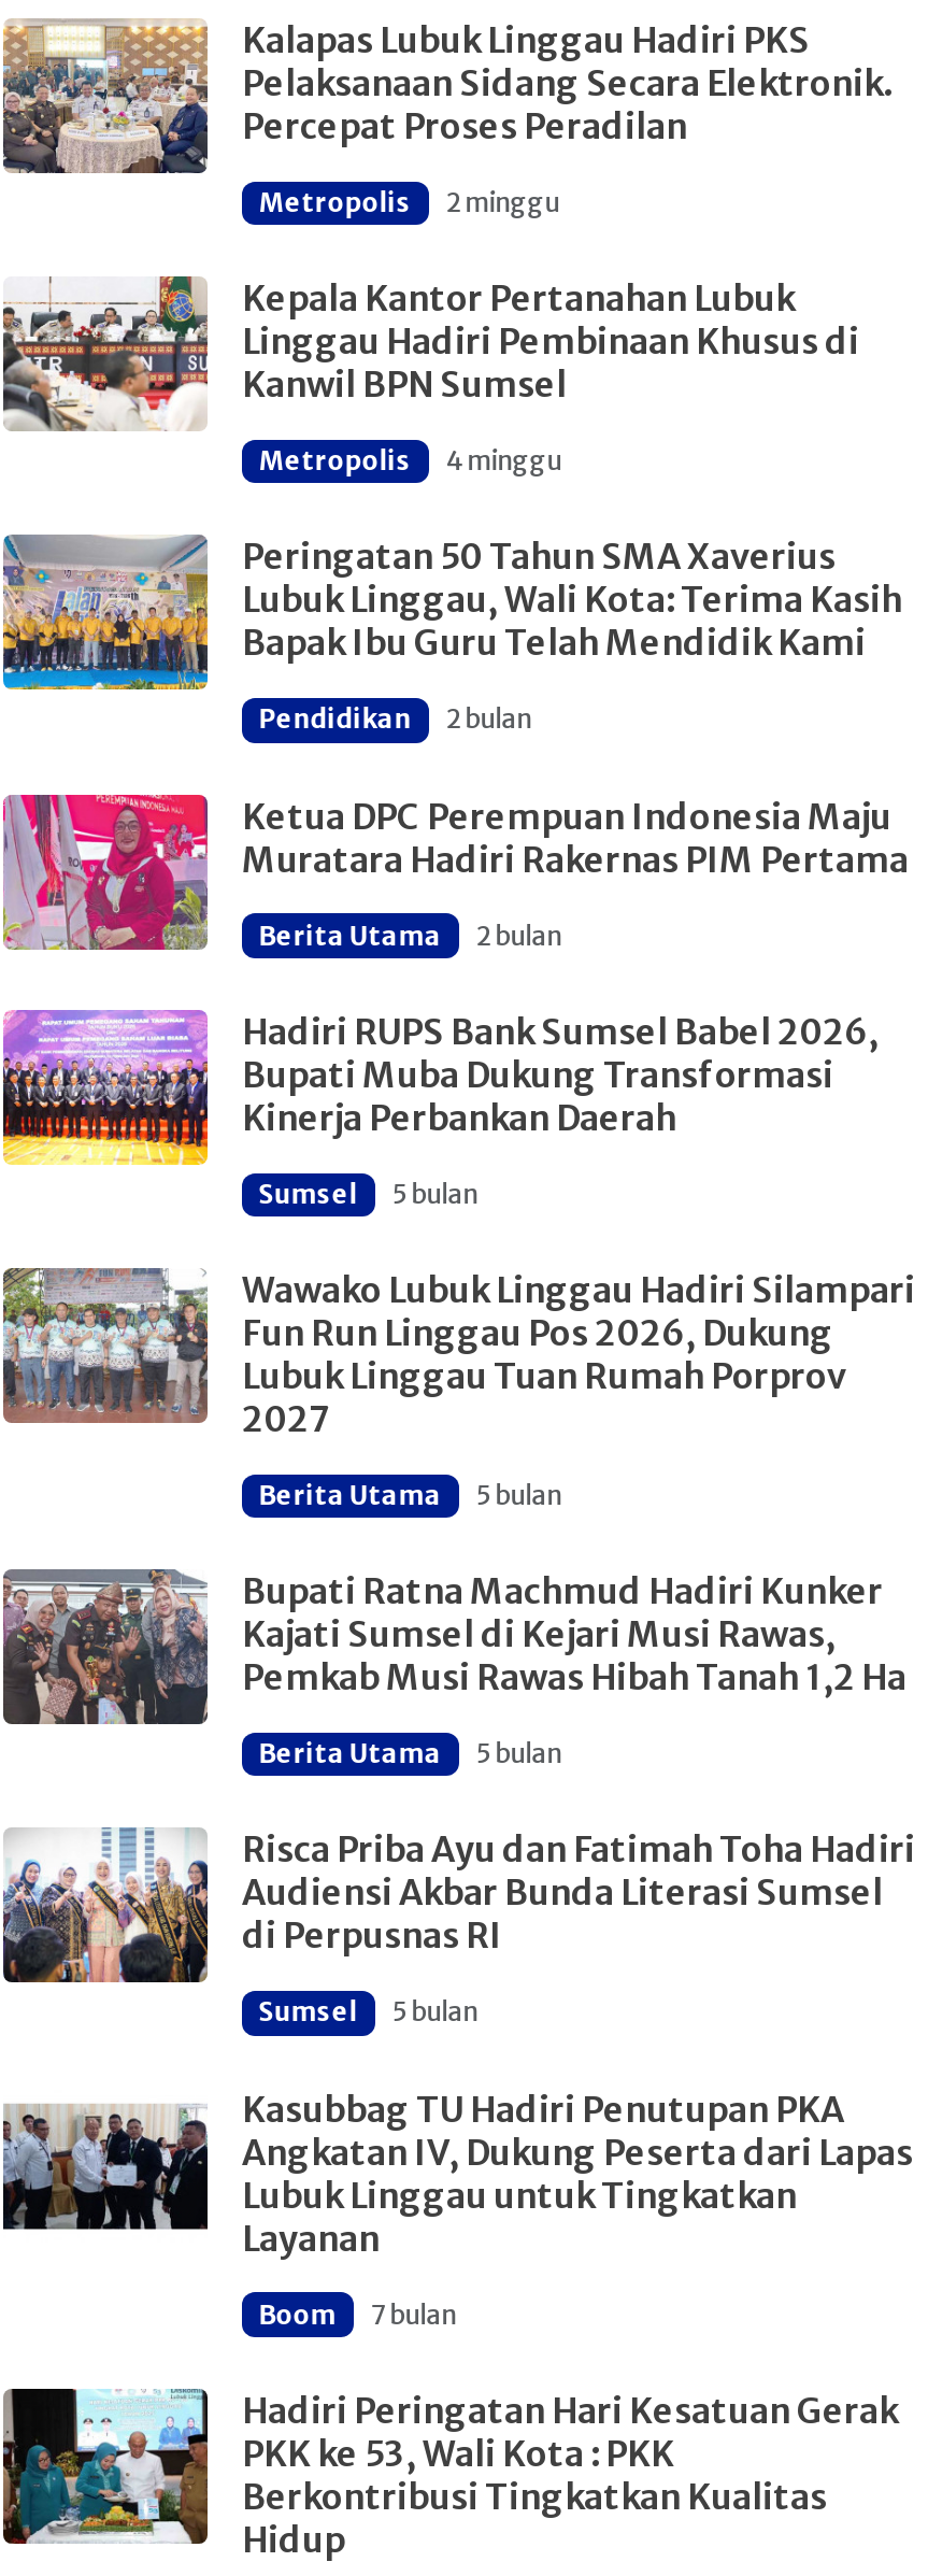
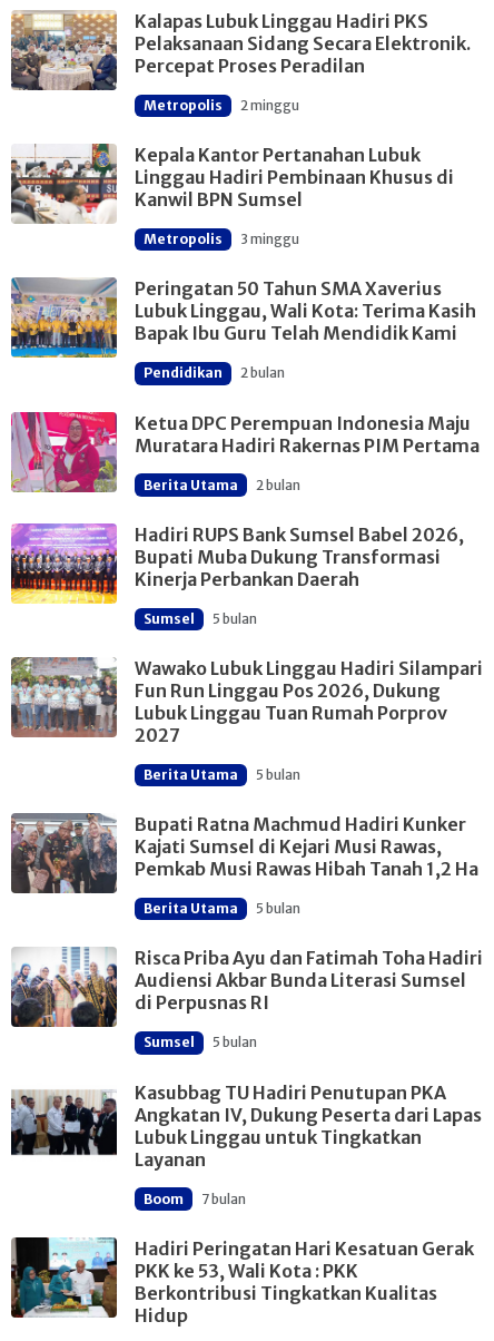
[259,445,562,477] Metropolis 4 minggu -> [143,231,299,247] Metropolis 3 minggu

